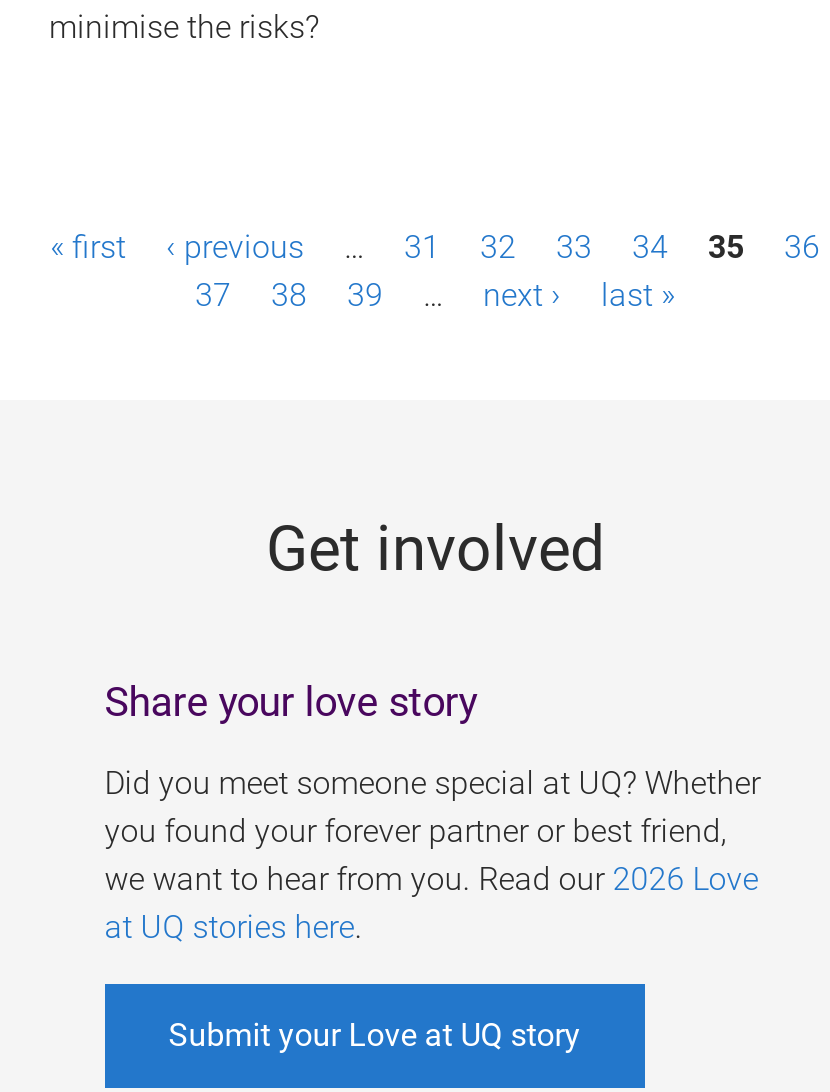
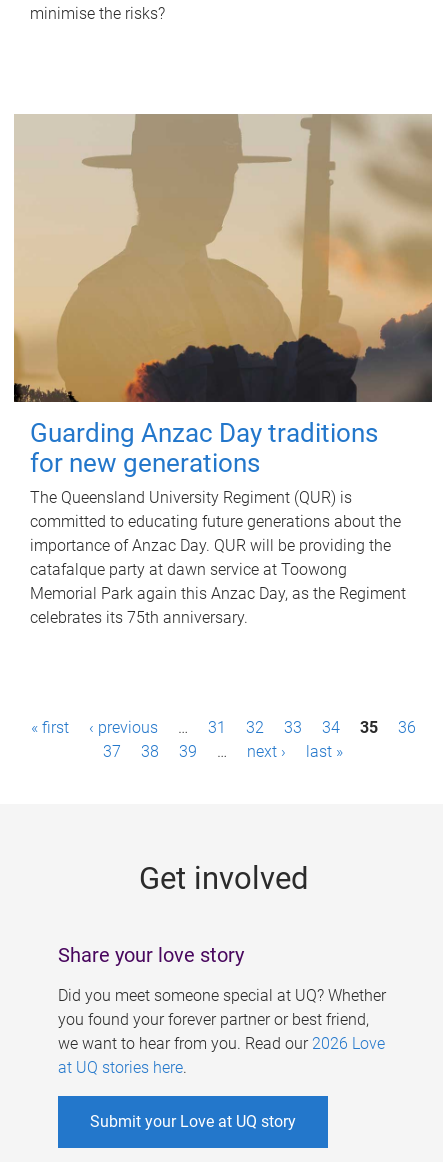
none -> [13,113,433,627] [image] | Guarding Anzac Day traditions | for new generations | The Queensland University Regiment (QUR) is | committed to educating future generations about the | importance of Anzac Day. QUR will be providing the | catafalque party at dawn service at Toowong | Memorial Park again this Anzac Day, as the Regiment | celebrates its 75th anniversary.

